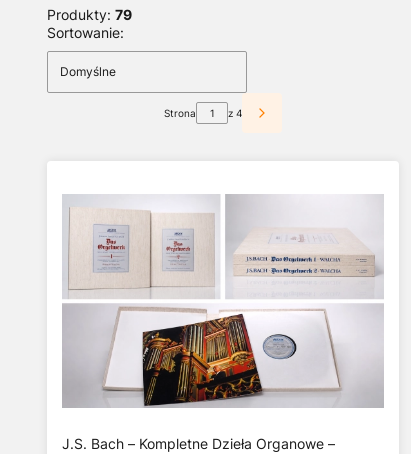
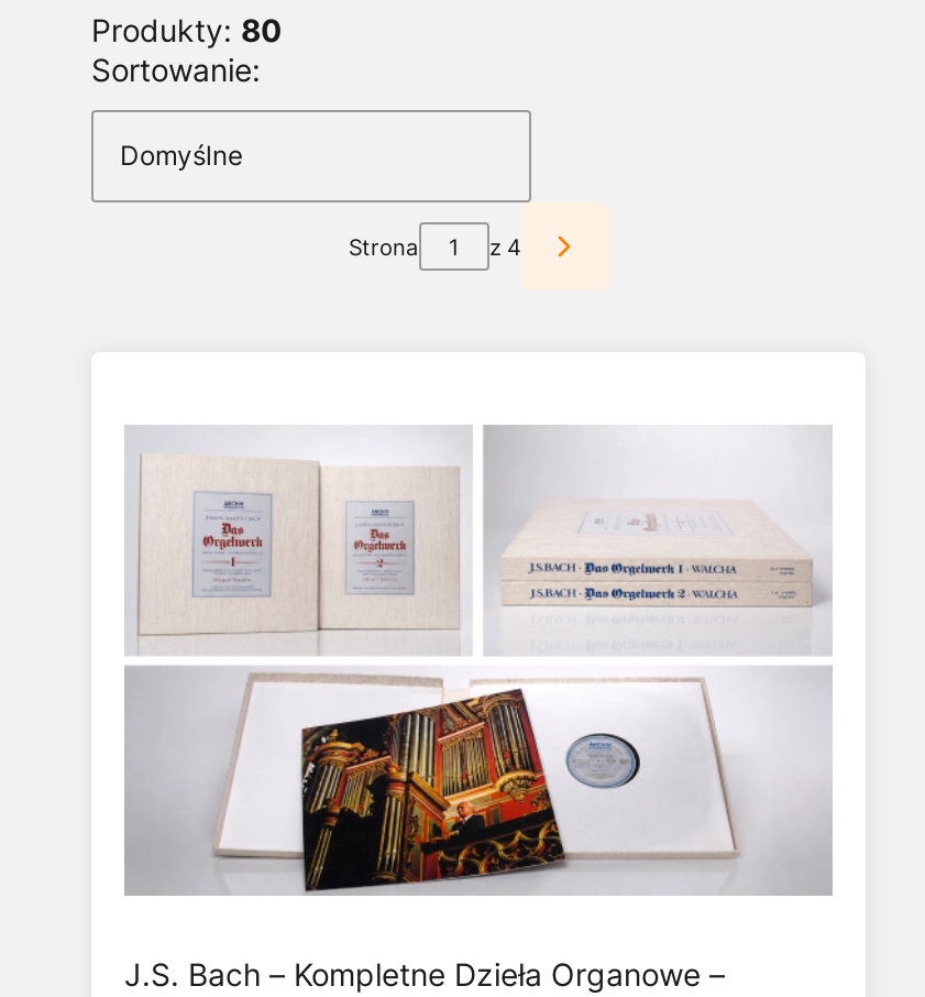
[47,6,132,23] Produkty: 79 -> [91,11,283,48] Produkty: 80

